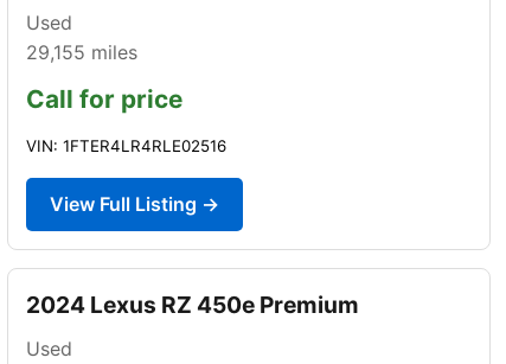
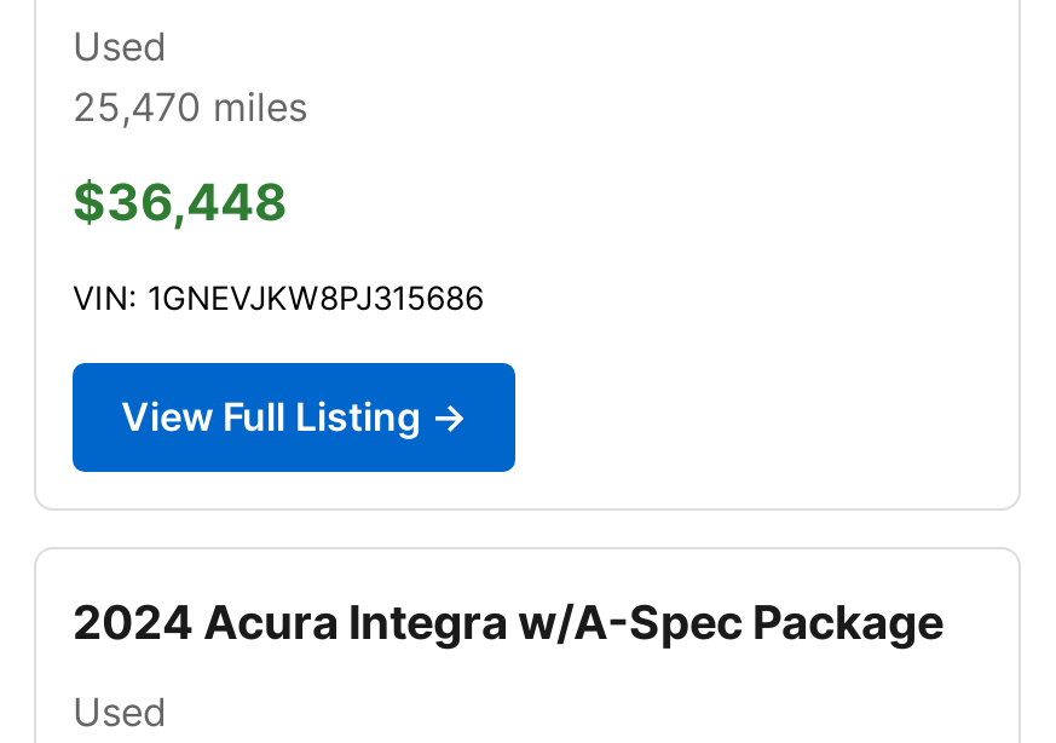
[26,40,137,64] 29,155 miles -> [73,82,307,130] 25,470 miles
[26,84,182,114] Call for price -> [73,172,288,232] $36,448
[26,136,226,155] VIN: 1FTER4LR4RLE02516 -> [73,278,484,317] VIN: 1GNEVJKW8PJ315686
[26,290,359,319] 2024 Lexus RZ 450e Premium -> [73,593,944,651] 2024 Acura Integra w/A-Spec Package

